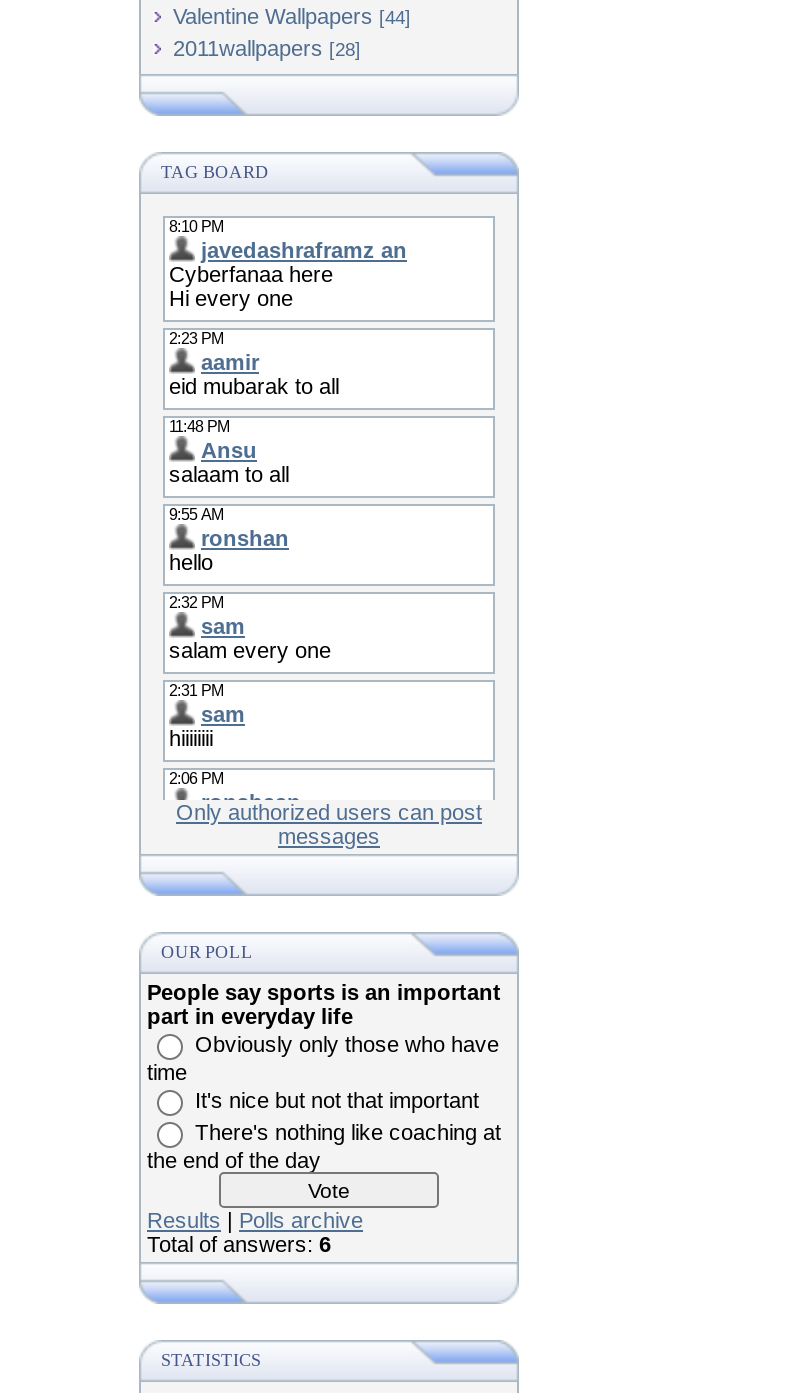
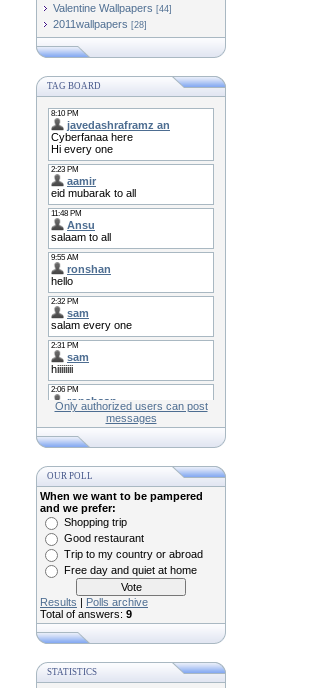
[147,980,501,1172] People say sports is an important | part in everyday life | Obviously only those who have | time | It's nice but not that important | There's nothing like coaching at | the end of the day -> [40,490,203,576] When we want to be pampered | and we prefer: | Shopping trip | Good restaurant | Trip to my country or abroad | Free day and quiet at home
[147,1232,331,1256] Total of answers:6 -> [40,608,132,620] Total of answers:9

